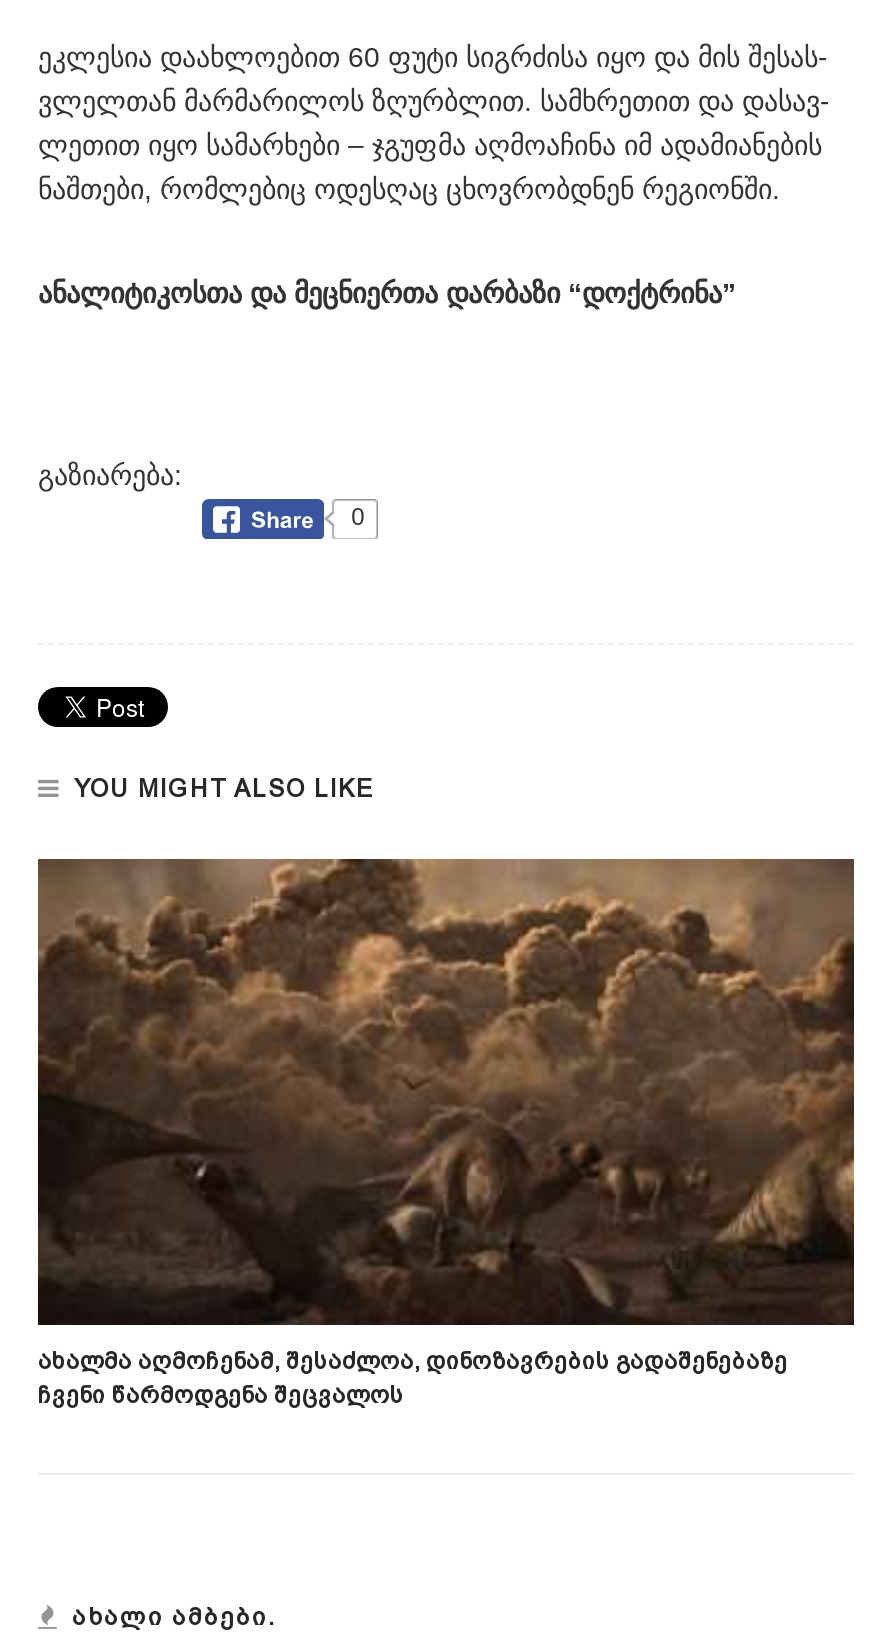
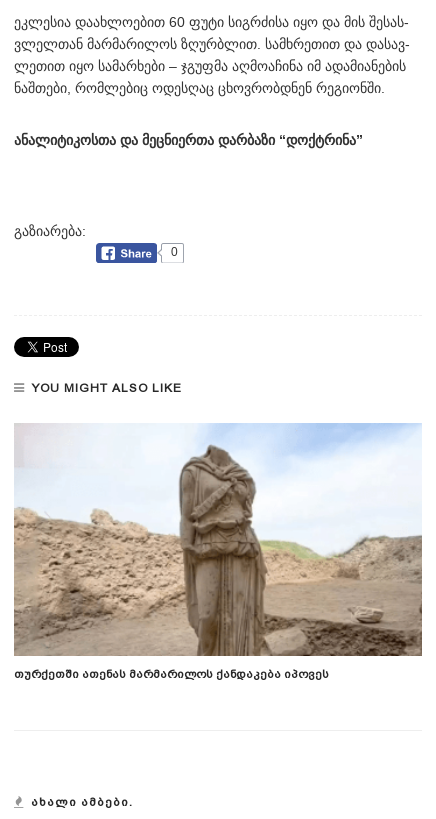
[36,857,856,1410] [image] | Ახალმა Აღმოჩენამ, Შესაძლოა, Დინოზავრების Გადაშენებაზე | Ჩვენი Წარმოდგენა Შეცვალოს -> [13,423,423,681] [image] | Თურქეთში Ათენას Მარმარილოს Ქანდაკება Იპოვეს

